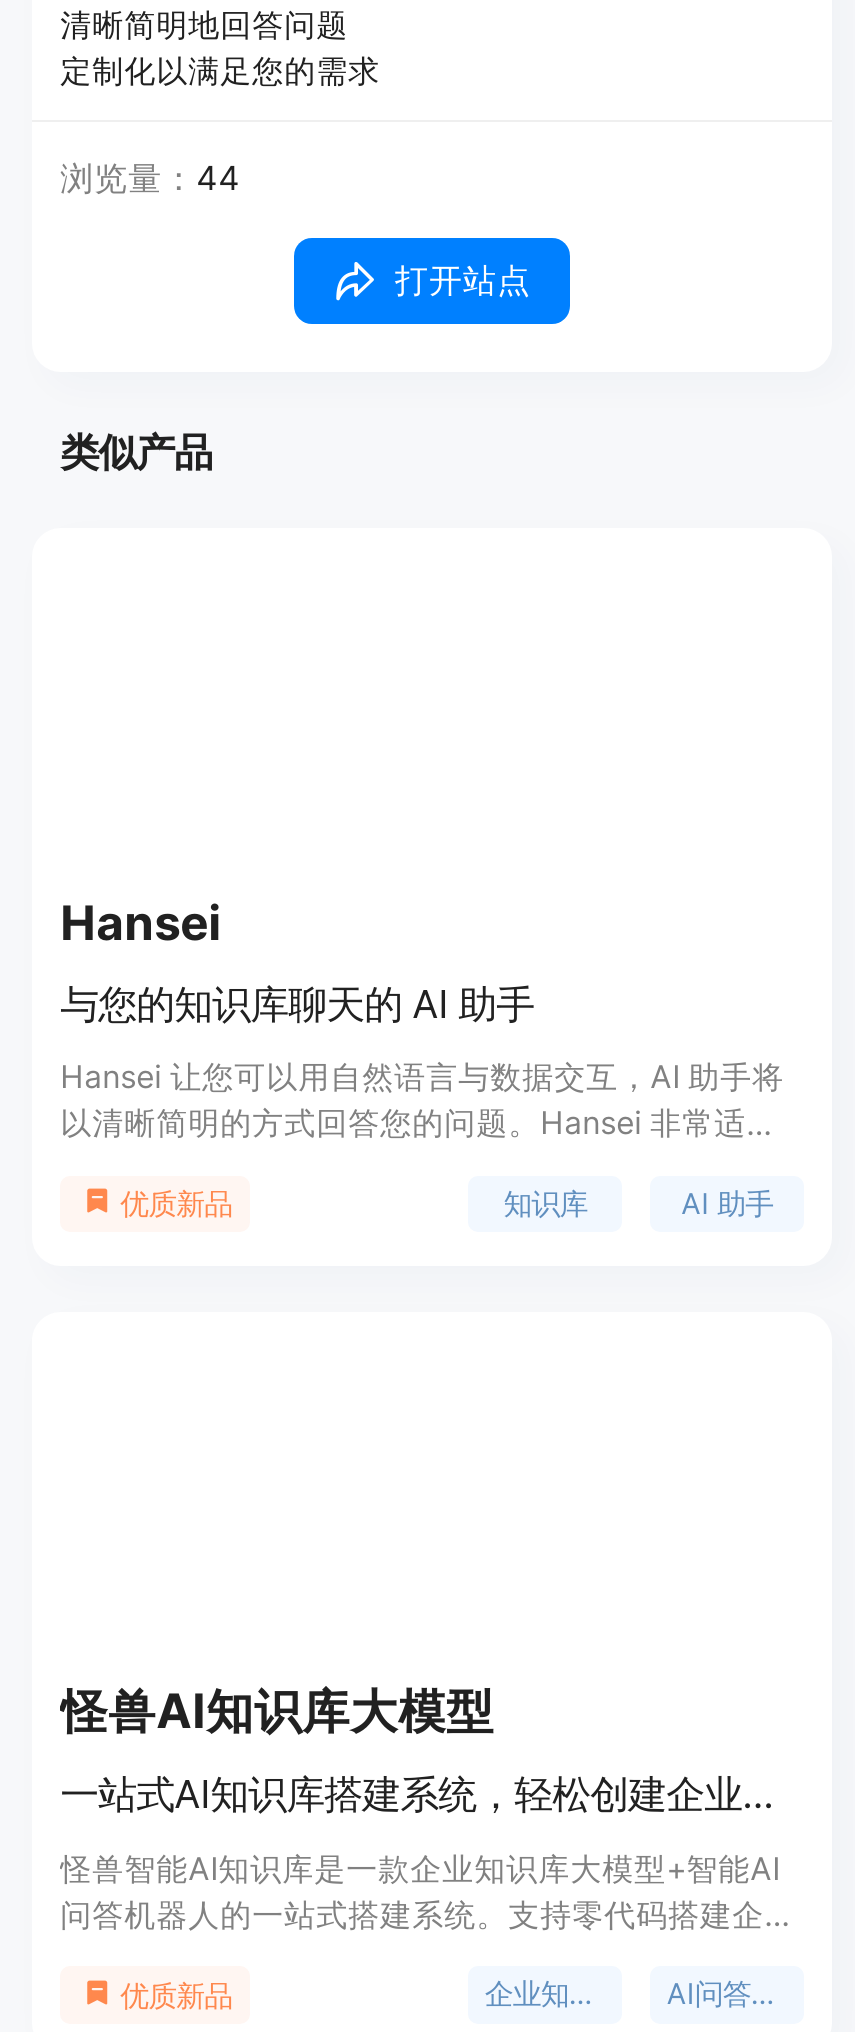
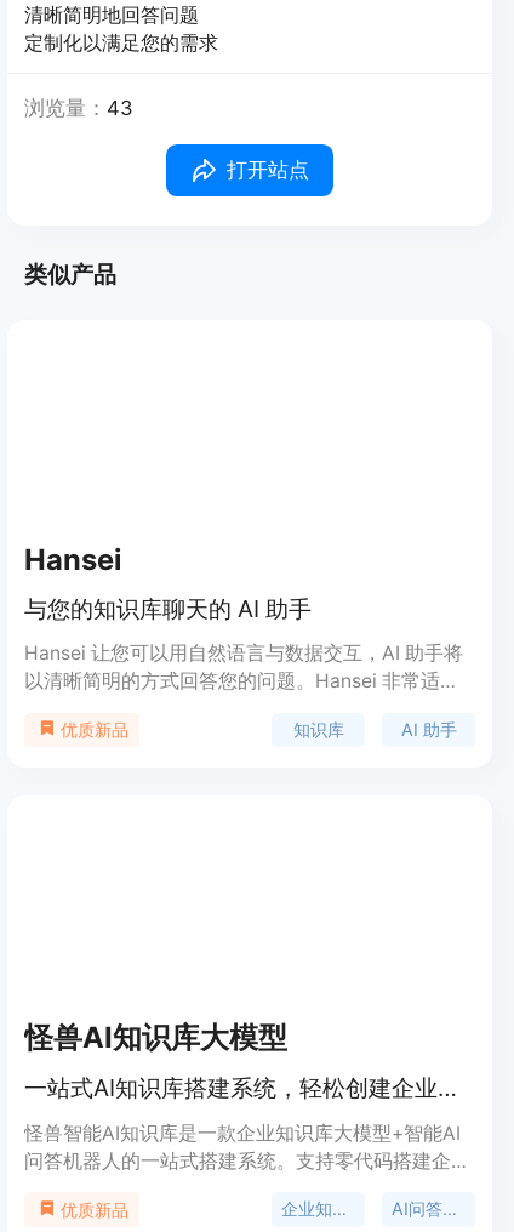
[60,159,240,199] 浏览量：44 -> [24,96,133,120] 浏览量：43

